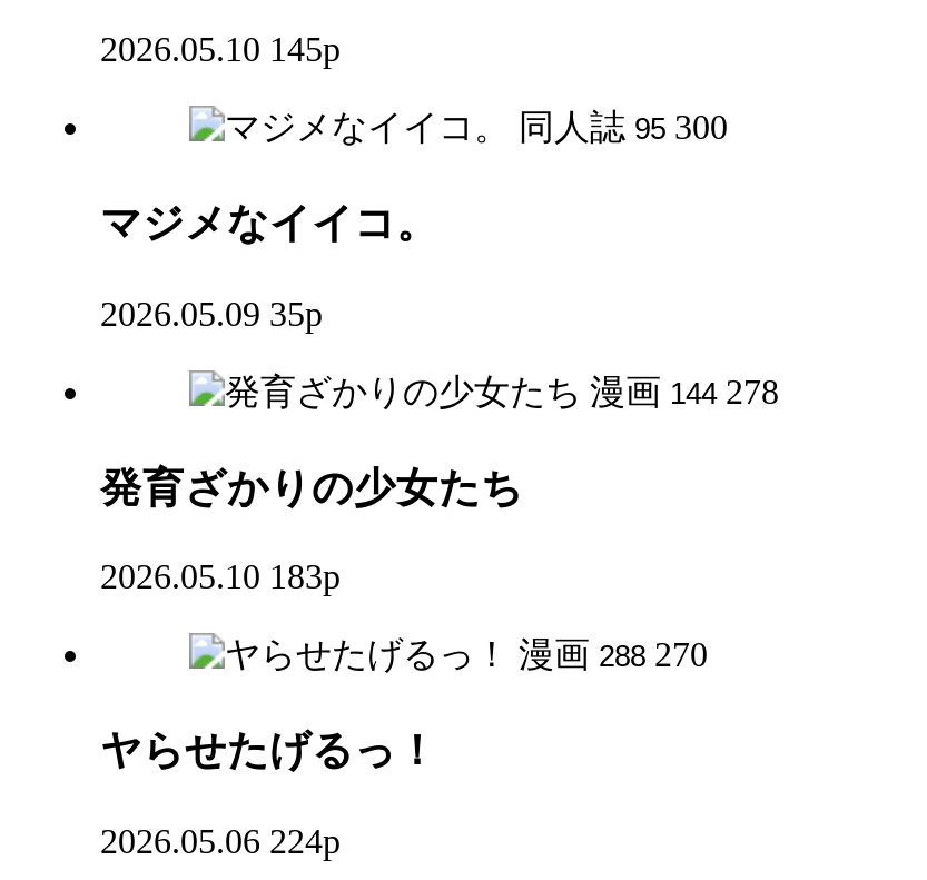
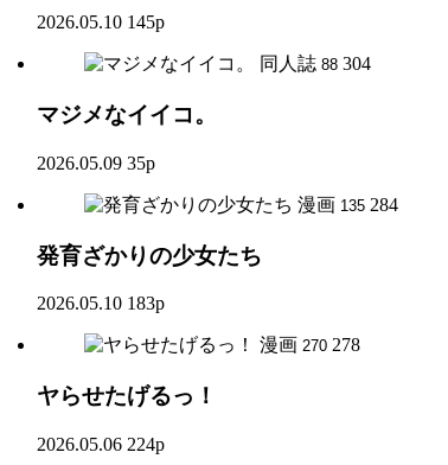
[519,109,728,147] 同人誌 95 300 -> [260,54,371,74] 同人誌 88 304
[590,372,779,410] 漫画 144 278 -> [297,194,398,214] 漫画 135 284
[519,636,708,674] 漫画 288 270 -> [260,335,360,355] 漫画 270 278

